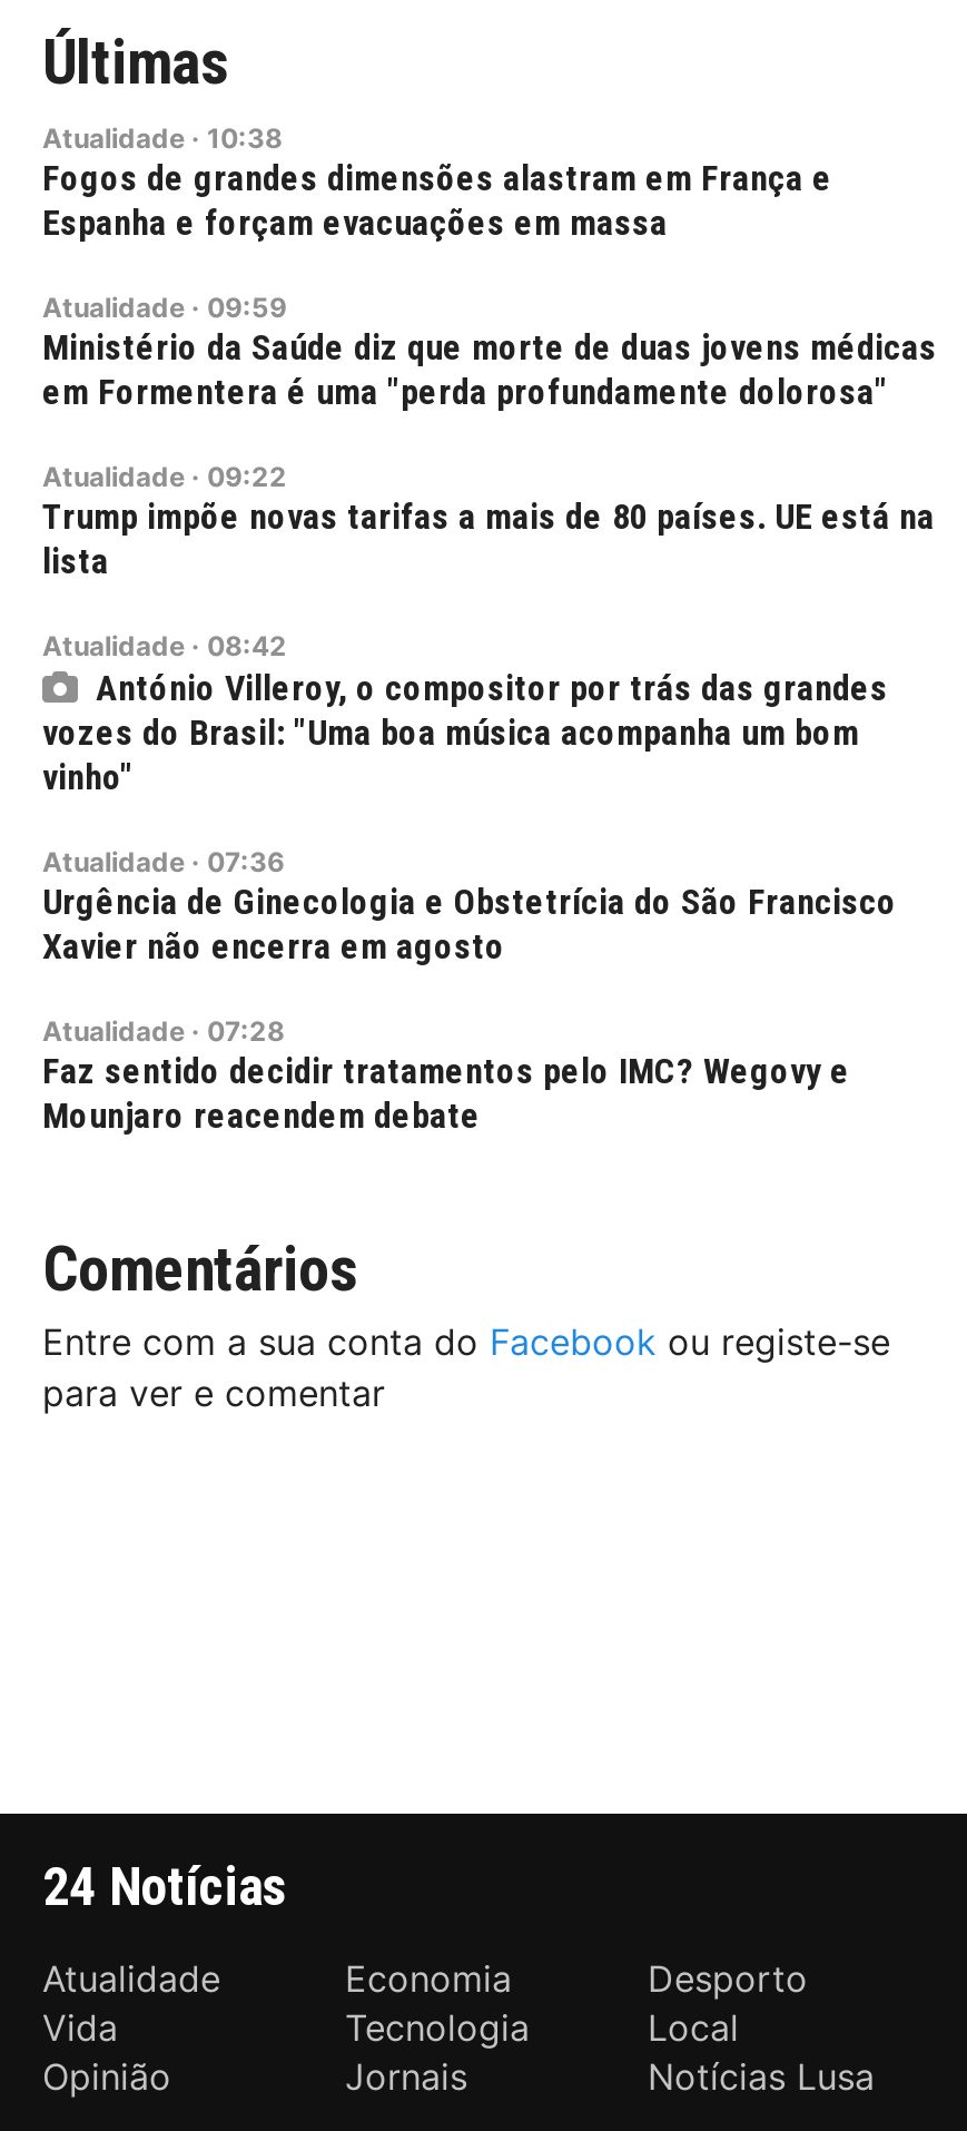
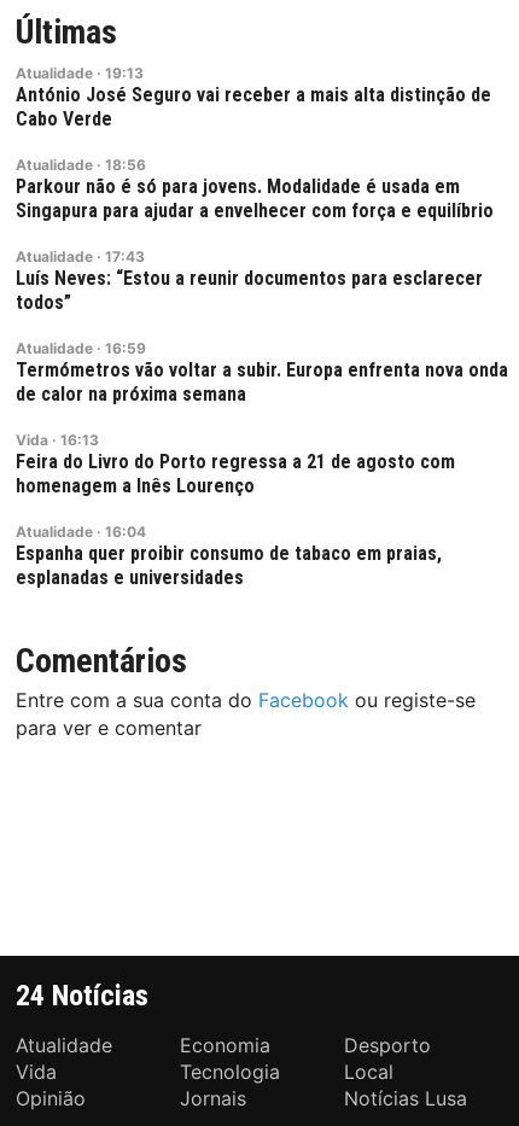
[42,121,832,244] Atualidade · 10:38 | Fogos de grandes dimensões alastram em França e | Espanha e forçam evacuações em massa -> [16,64,491,130] Atualidade · 19:13 | António José Seguro vai receber a mais alta distinção de | Cabo Verde
[42,290,937,413] Atualidade · 09:59 | Ministério da Saúde diz que morte de duas jovens médicas | em Formentera é uma "perda profundamente dolorosa" -> [16,156,494,222] Atualidade · 18:56 | Parkour não é só para jovens. Modalidade é usada em | Singapura para ajudar a envelhecer com força e equilíbrio
[42,460,935,582] Atualidade · 09:22 | Trump impõe novas tarifas a mais de 80 países. UE está na | lista -> [16,247,483,314] Atualidade · 17:43 | Luís Neves: “Estou a reunir documentos para esclarecer | todos”
[42,629,888,798] Atualidade · 08:42 | António Villeroy, o compositor por trás das grandes | vozes do Brasil: "Uma boa música acompanha um bom | vinho" -> [16,339,508,405] Atualidade · 16:59 | Termómetros vão voltar a subir. Europa enfrenta nova onda | de calor na próxima semana
[42,845,897,967] Atualidade · 07:36 | Urgência de Ginecologia e Obstetrícia do São Francisco | Xavier não encerra em agosto -> [16,431,455,497] Vida · 16:13 | Feira do Livro do Porto regressa a 21 de agosto com | homenagem a Inês Lourenço
[42,1014,850,1137] Atualidade · 07:28 | Faz sentido decidir tratamentos pelo IMC? Wegovy e | Mounjaro reacendem debate -> [16,522,442,589] Atualidade · 16:04 | Espanha quer proibir consumo de tabaco em praias, | esplanadas e universidades

